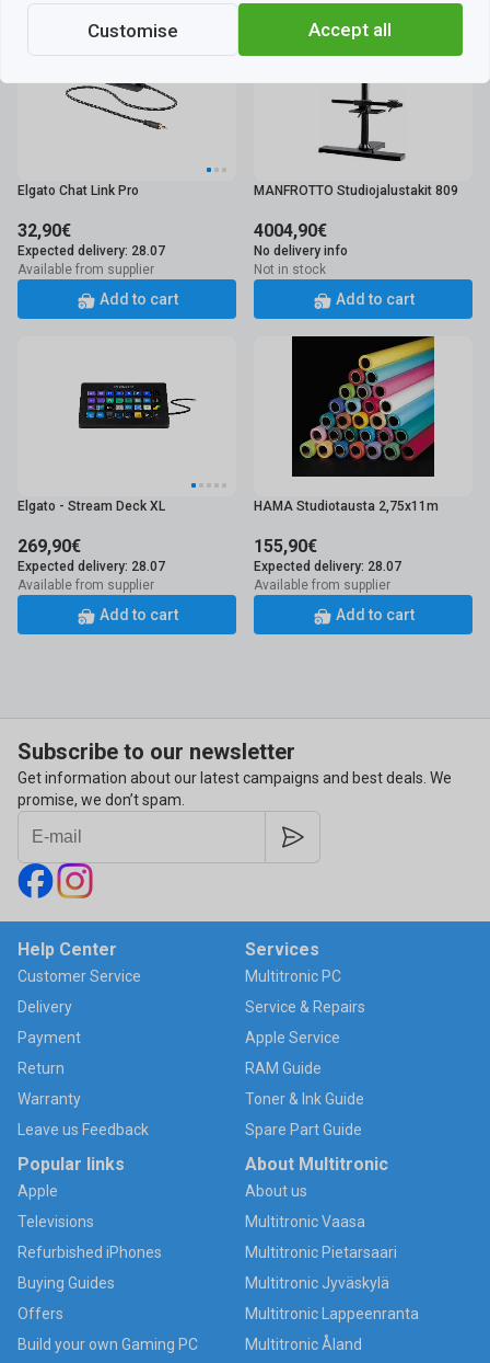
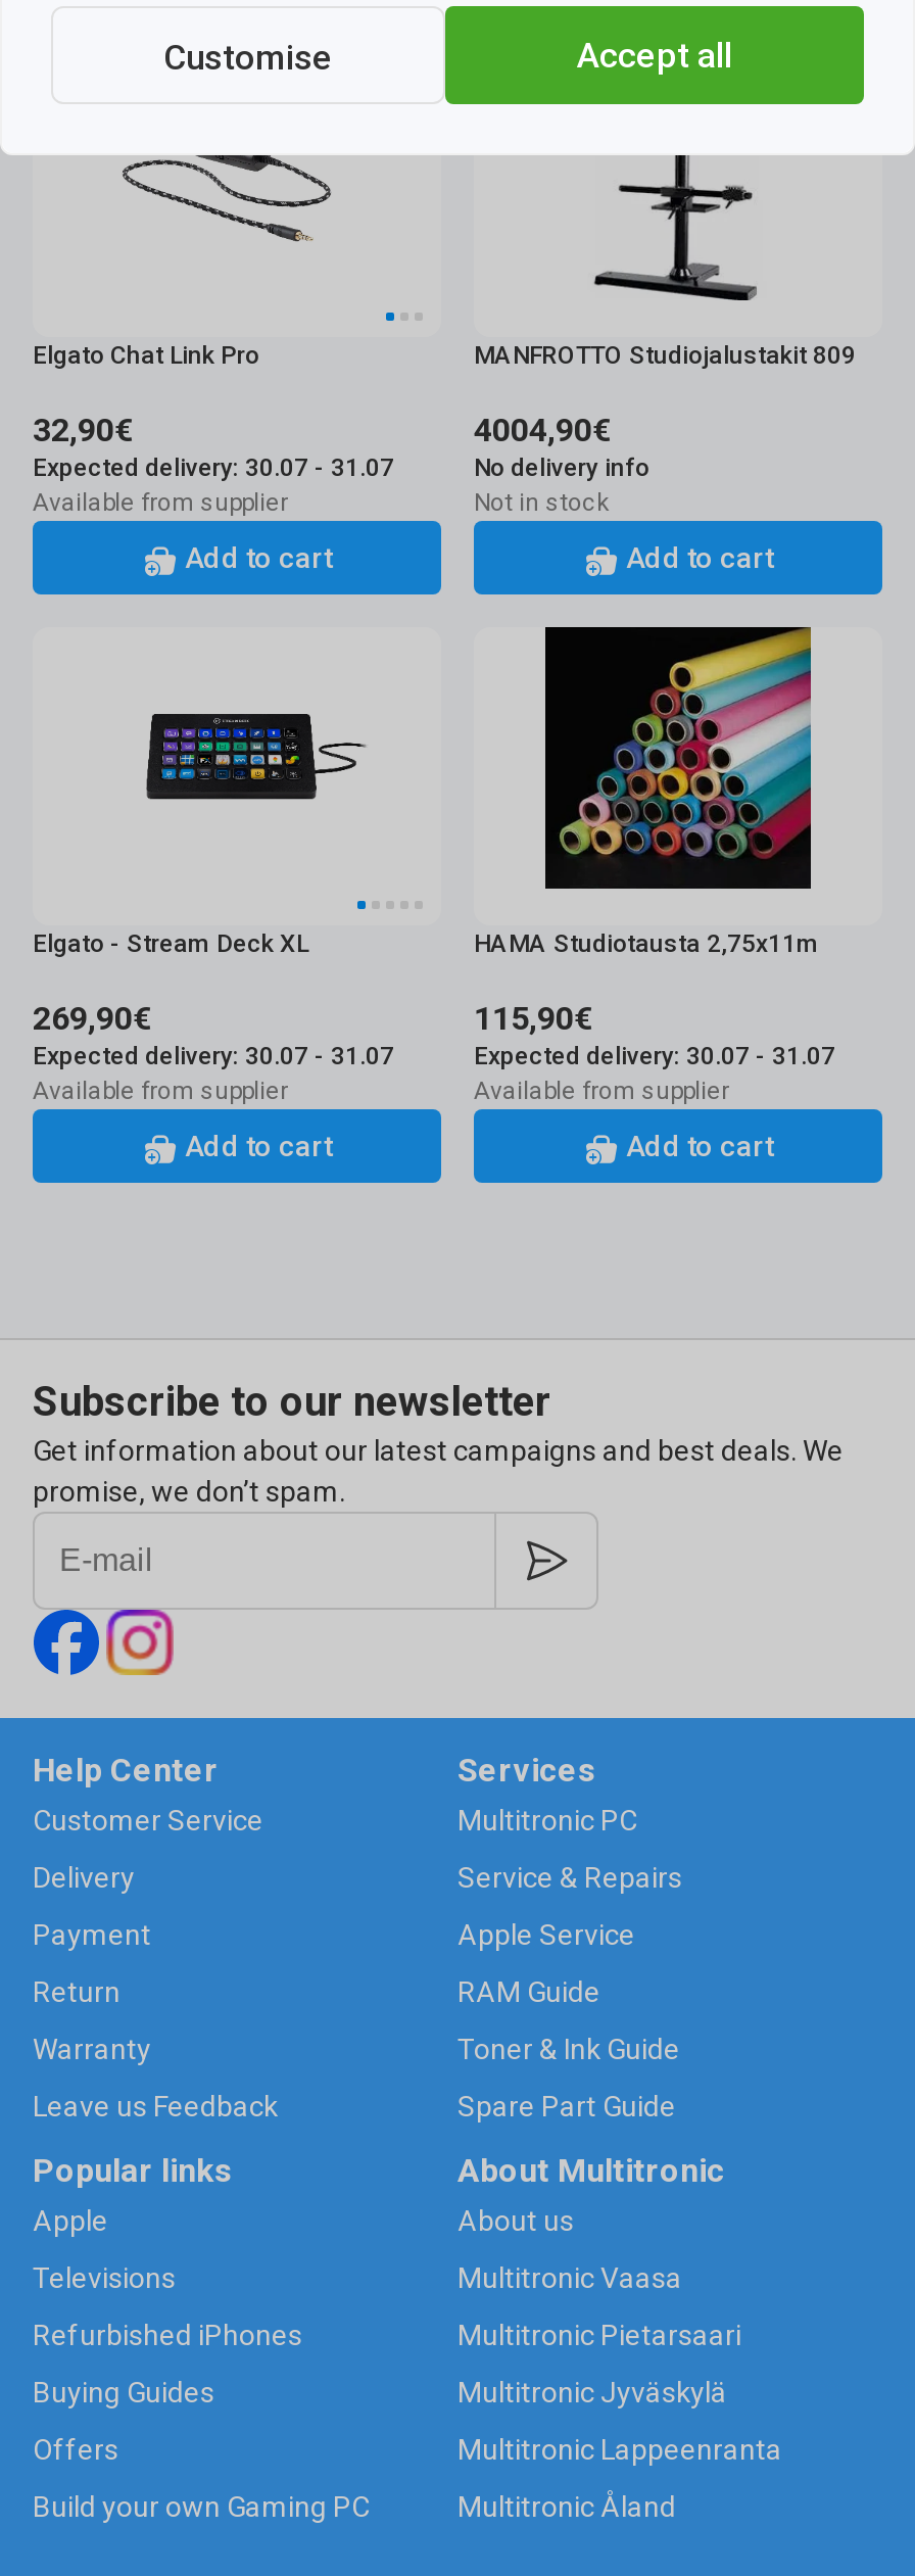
[17,243,165,259] Expected delivery: 28.07 -> [33,454,394,482] Expected delivery: 30.07 - 31.07
[254,536,401,574] 155,90€ | Expected delivery: 28.07 -> [474,999,835,1070] 115,90€ | Expected delivery: 30.07 - 31.07
[17,559,165,574] Expected delivery: 28.07 -> [33,1042,394,1070] Expected delivery: 30.07 - 31.07

